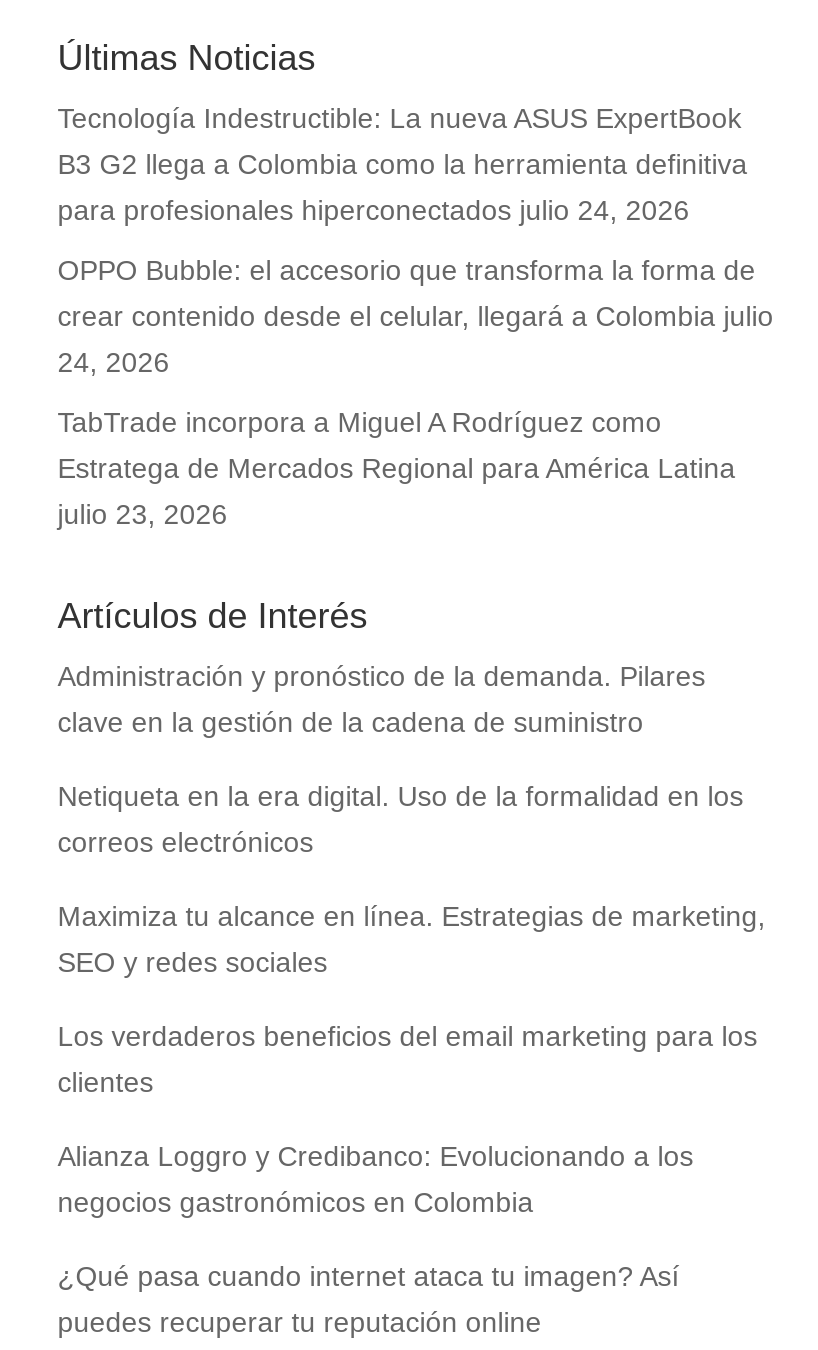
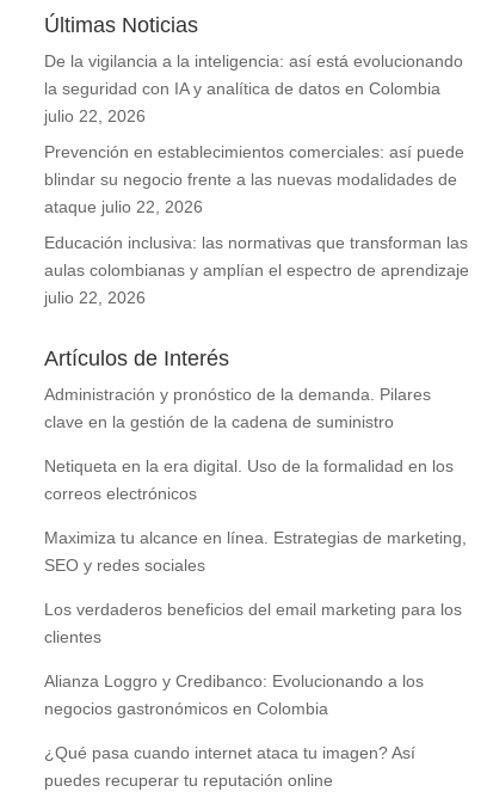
[58,102,748,226] Tecnología Indestructible: La nueva ASUS ExpertBook | B3 G2 llega a Colombia como la herramienta definitiva | para profesionales hiperconectados julio 24, 2026 -> [44,51,463,125] De la vigilancia a la inteligencia: así está evolucionando | la seguridad con IA y analítica de datos en Colombia | julio 22, 2026
[58,254,774,378] OPPO Bubble: el accesorio que transforma la forma de | crear contenido desde el celular, llegará a Colombia julio | 24, 2026 -> [44,142,464,216] Prevención en establecimientos comerciales: así puede | blindar su negocio frente a las nuevas modalidades de | ataque julio 22, 2026
[58,406,736,530] TabTrade incorpora a Miguel A Rodríguez como | Estratega de Mercados Regional para América Latina | julio 23, 2026 -> [44,233,469,307] Educación inclusiva: las normativas que transforman las | aulas colombianas y amplían el espectro de aprendizaje | julio 22, 2026

